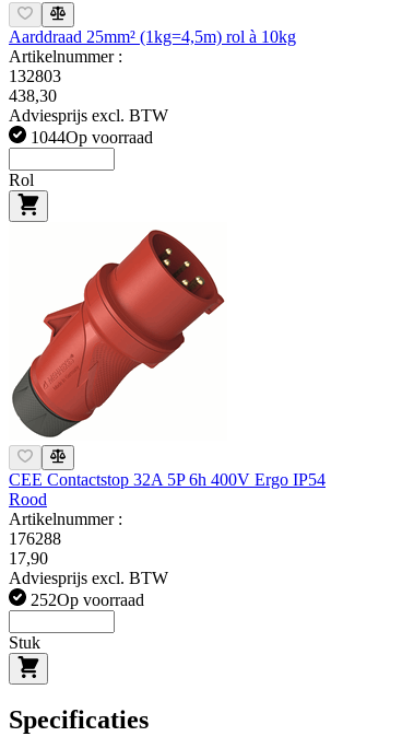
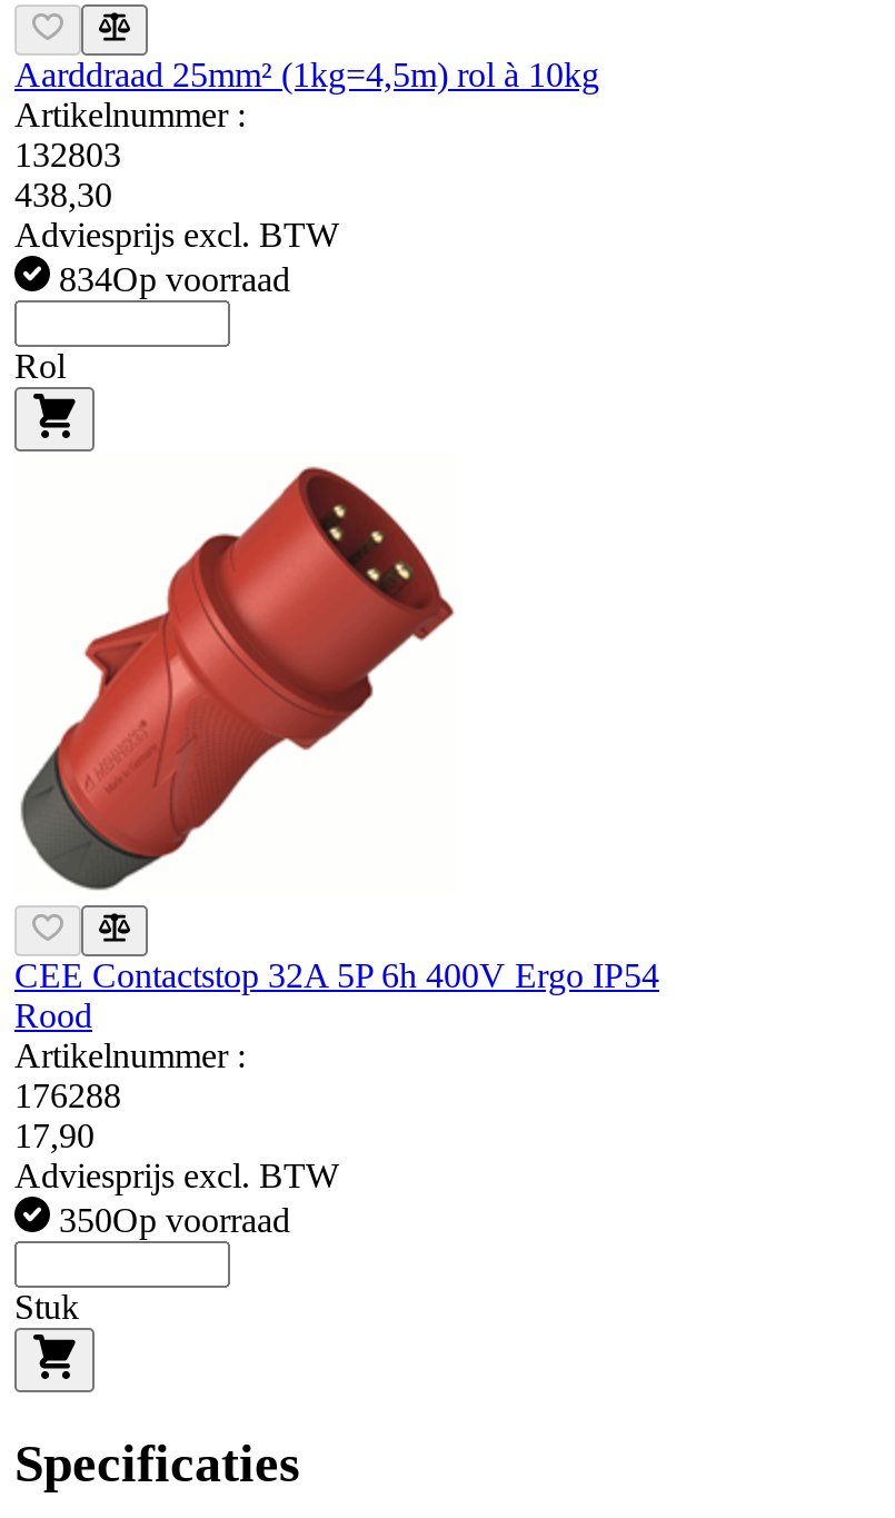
[31,127,153,146] 1044Op voorraad -> [59,259,290,297] 834Op voorraad
[31,590,144,609] 252Op voorraad -> [59,1200,290,1238] 350Op voorraad

